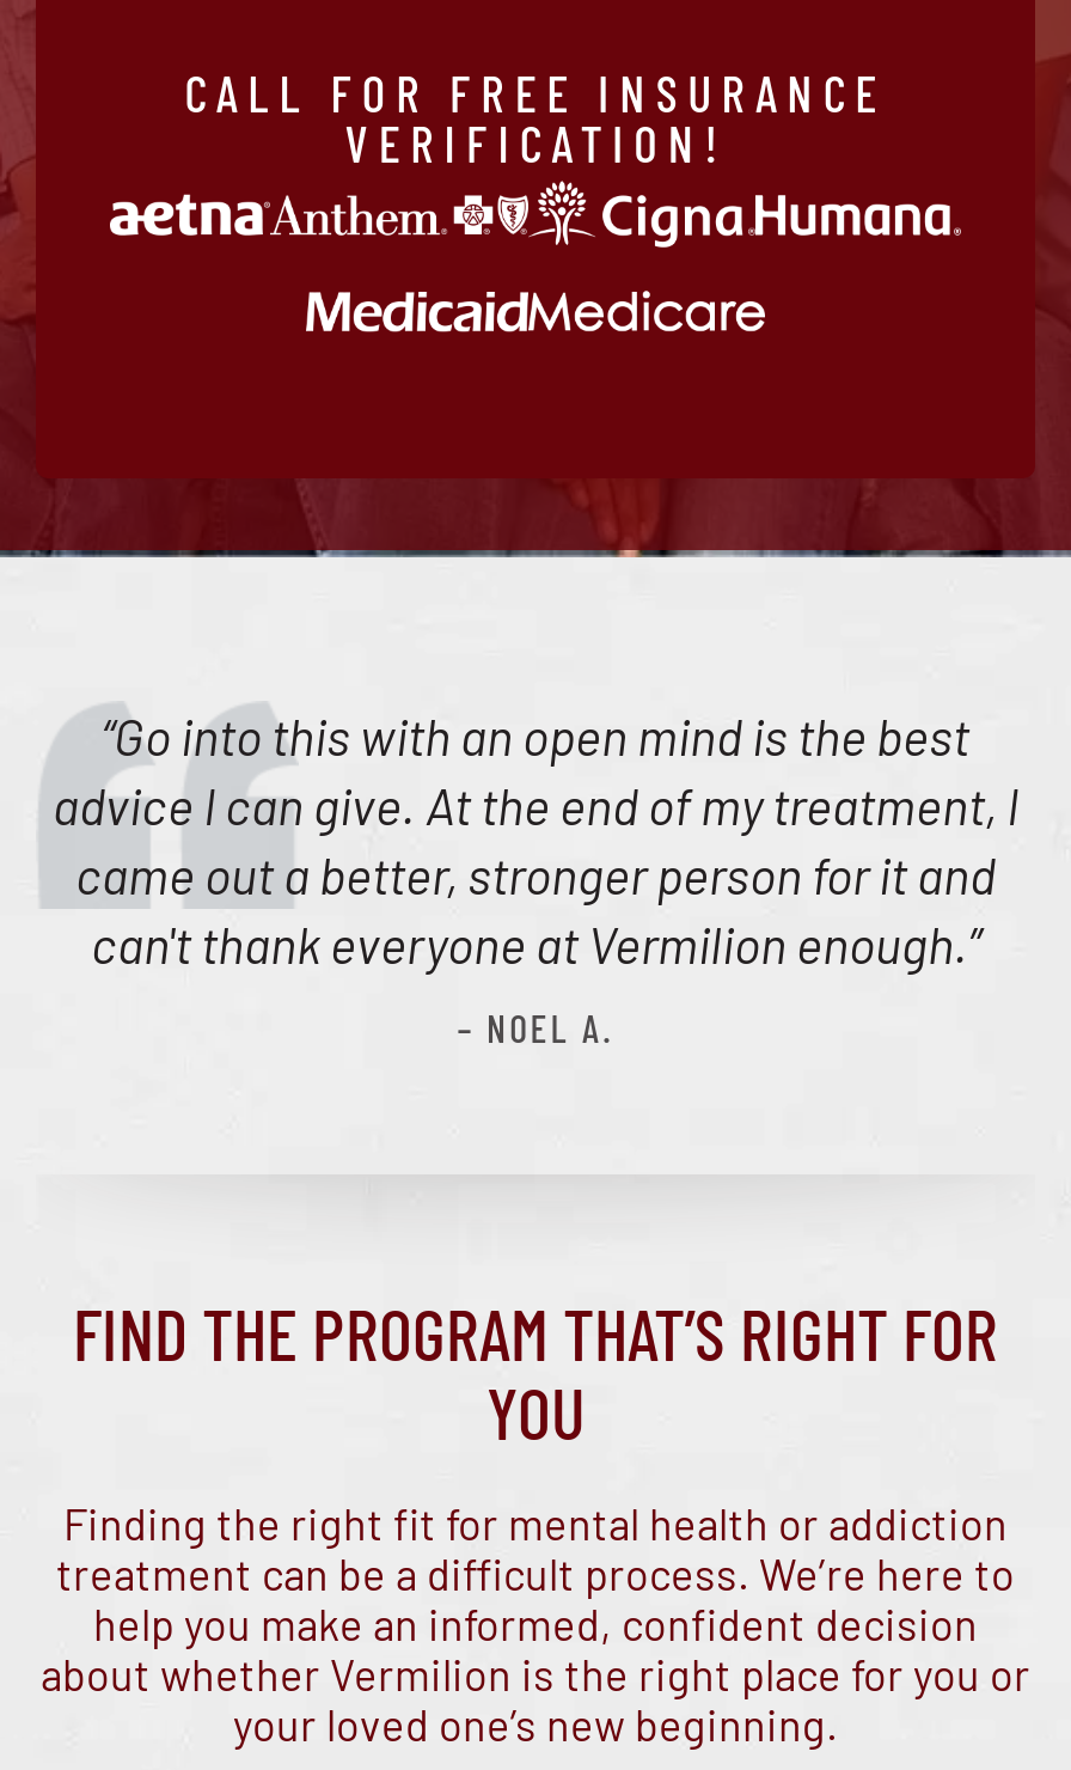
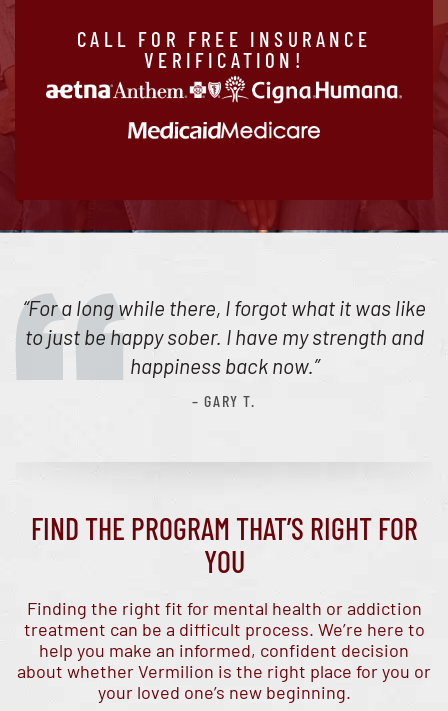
[53,706,1018,974] “Go into this with an open mind is the best | advice I can give. At the end of my treatment, I | came out a better, stronger person for it and | can't thank everyone at Vermilion enough.” -> [22,295,425,378] “For a long while there, I forgot what it was like | to just be happy sober. I have my strength and | happiness back now.”
[457,1006,614,1051] – NOEL A. -> [192,391,256,410] – GARY T.

